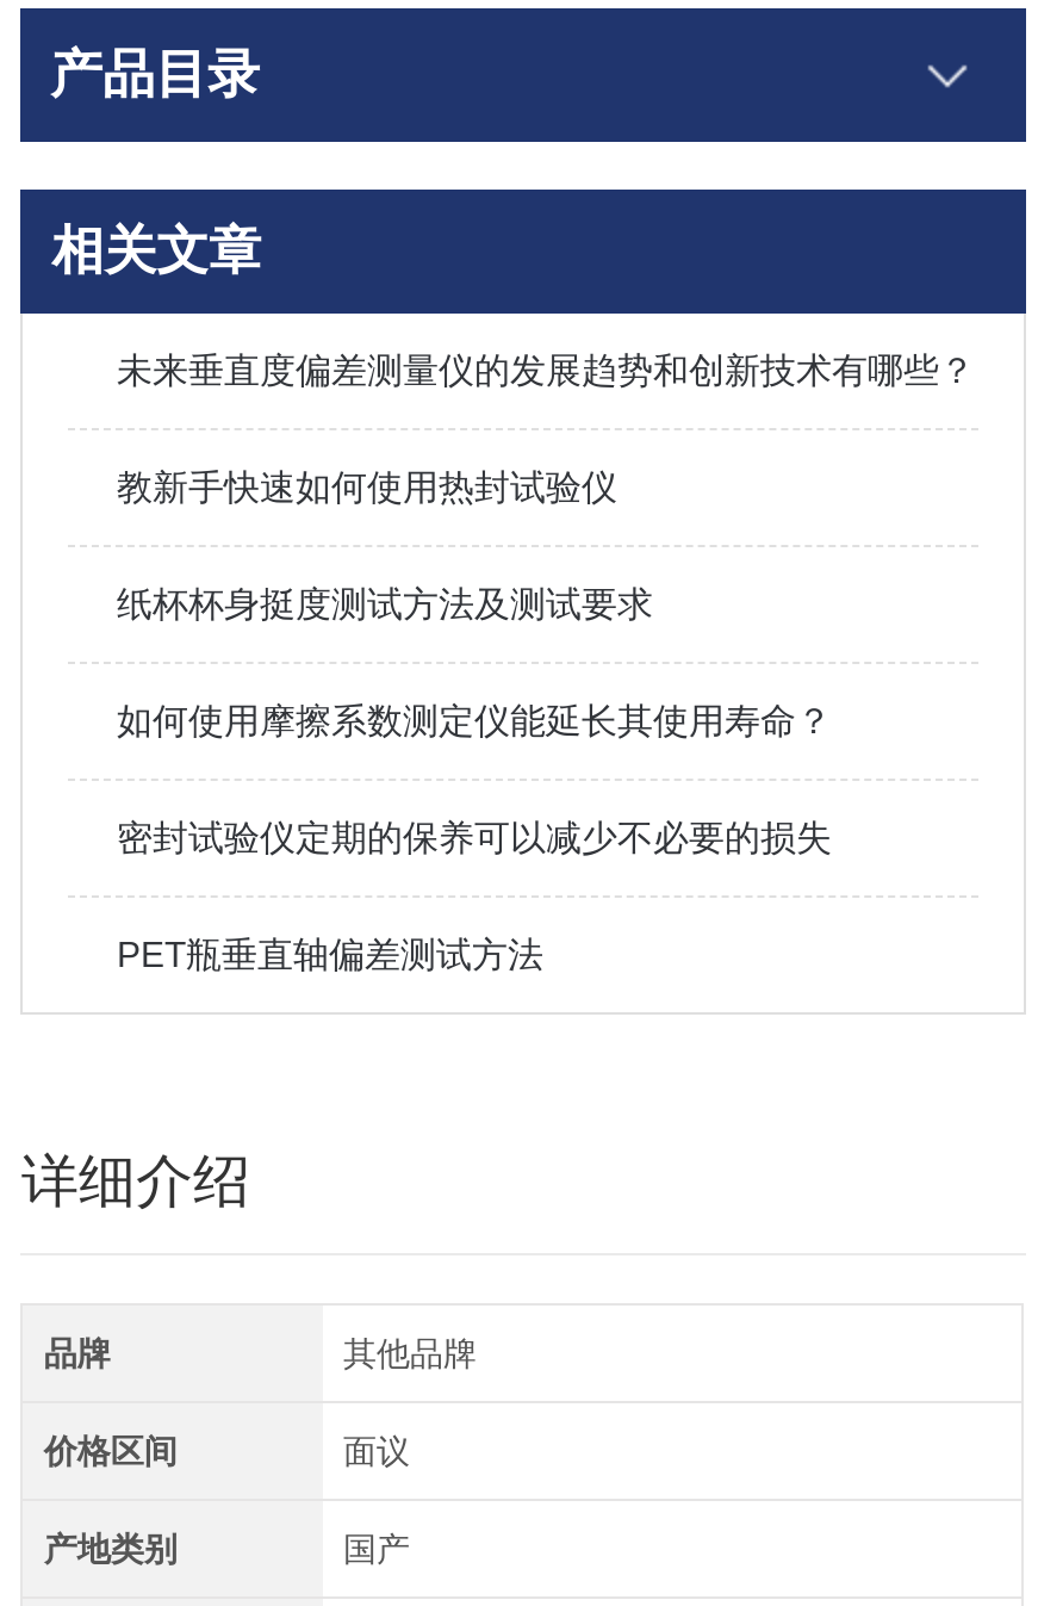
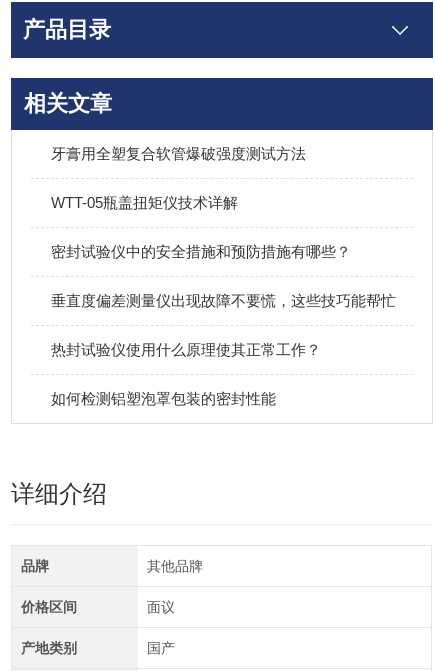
[117,349,975,390] 未来垂直度偏差测量仪的发展趋势和创新技术有哪些？ -> [51,145,306,162] 牙膏用全塑复合软管爆破强度测试方法
[117,466,617,507] 教新手快速如何使用热封试验仪 -> [51,194,238,211] WTT-05瓶盖扭矩仪技术详解
[117,583,653,624] 纸杯杯身挺度测试方法及测试要求 -> [51,243,351,260] 密封试验仪中的安全措施和预防措施有哪些？
[117,700,832,740] 如何使用摩擦系数测定仪能延长其使用寿命？ -> [51,292,396,309] 垂直度偏差测量仪出现故障不要慌，这些技巧能帮忙
[117,817,832,857] 密封试验仪定期的保养可以减少不必要的损失 -> [51,341,321,358] 热封试验仪使用什么原理使其正常工作？
[117,934,543,974] PET瓶垂直轴偏差测试方法 -> [51,390,276,407] 如何检测铝塑泡罩包装的密封性能

